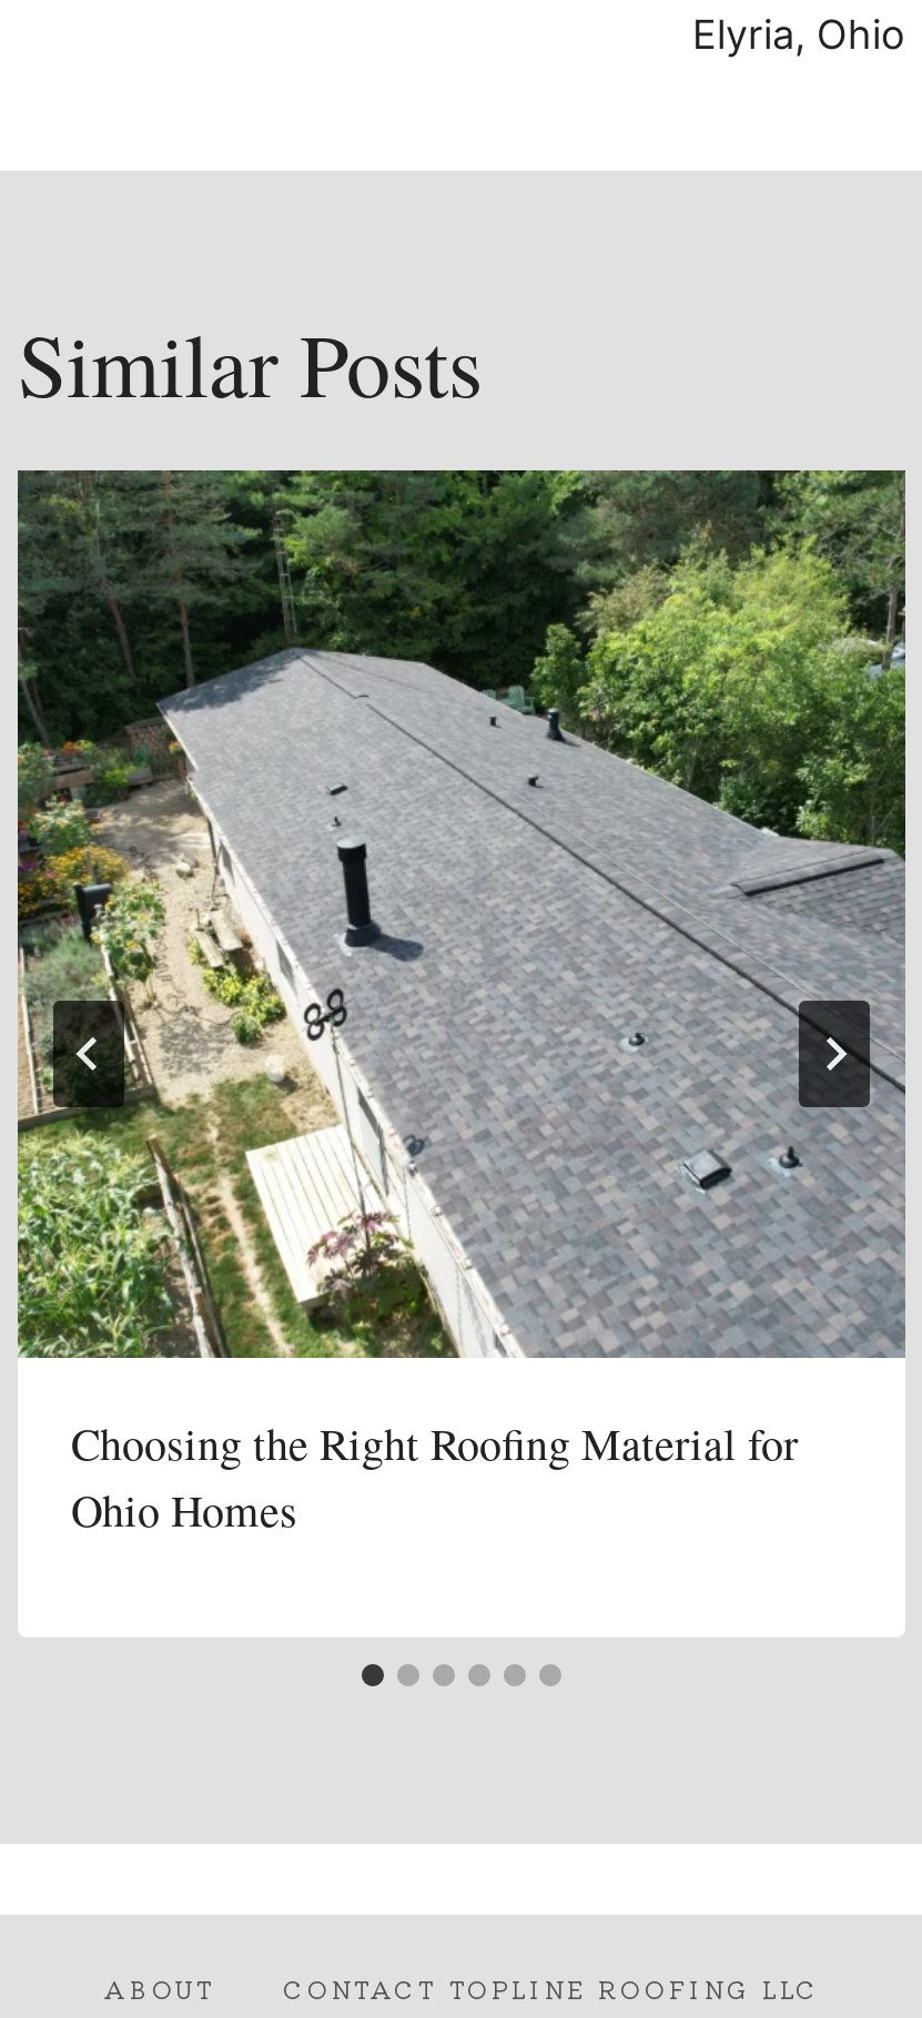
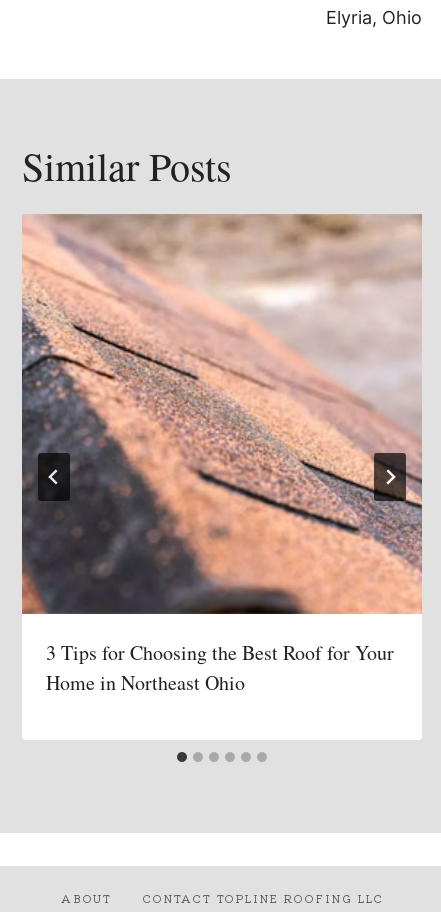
[16,468,908,1541] [image] | Choosing the Right Roofing Material for | Ohio Homes -> [21,214,422,696] [image] | 3 Tips for Choosing the Best Roof for Your | Home in Northeast Ohio

